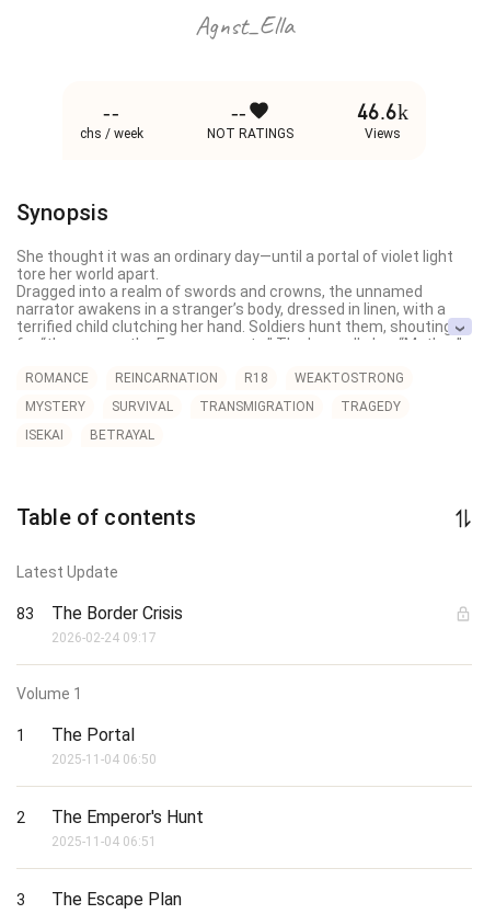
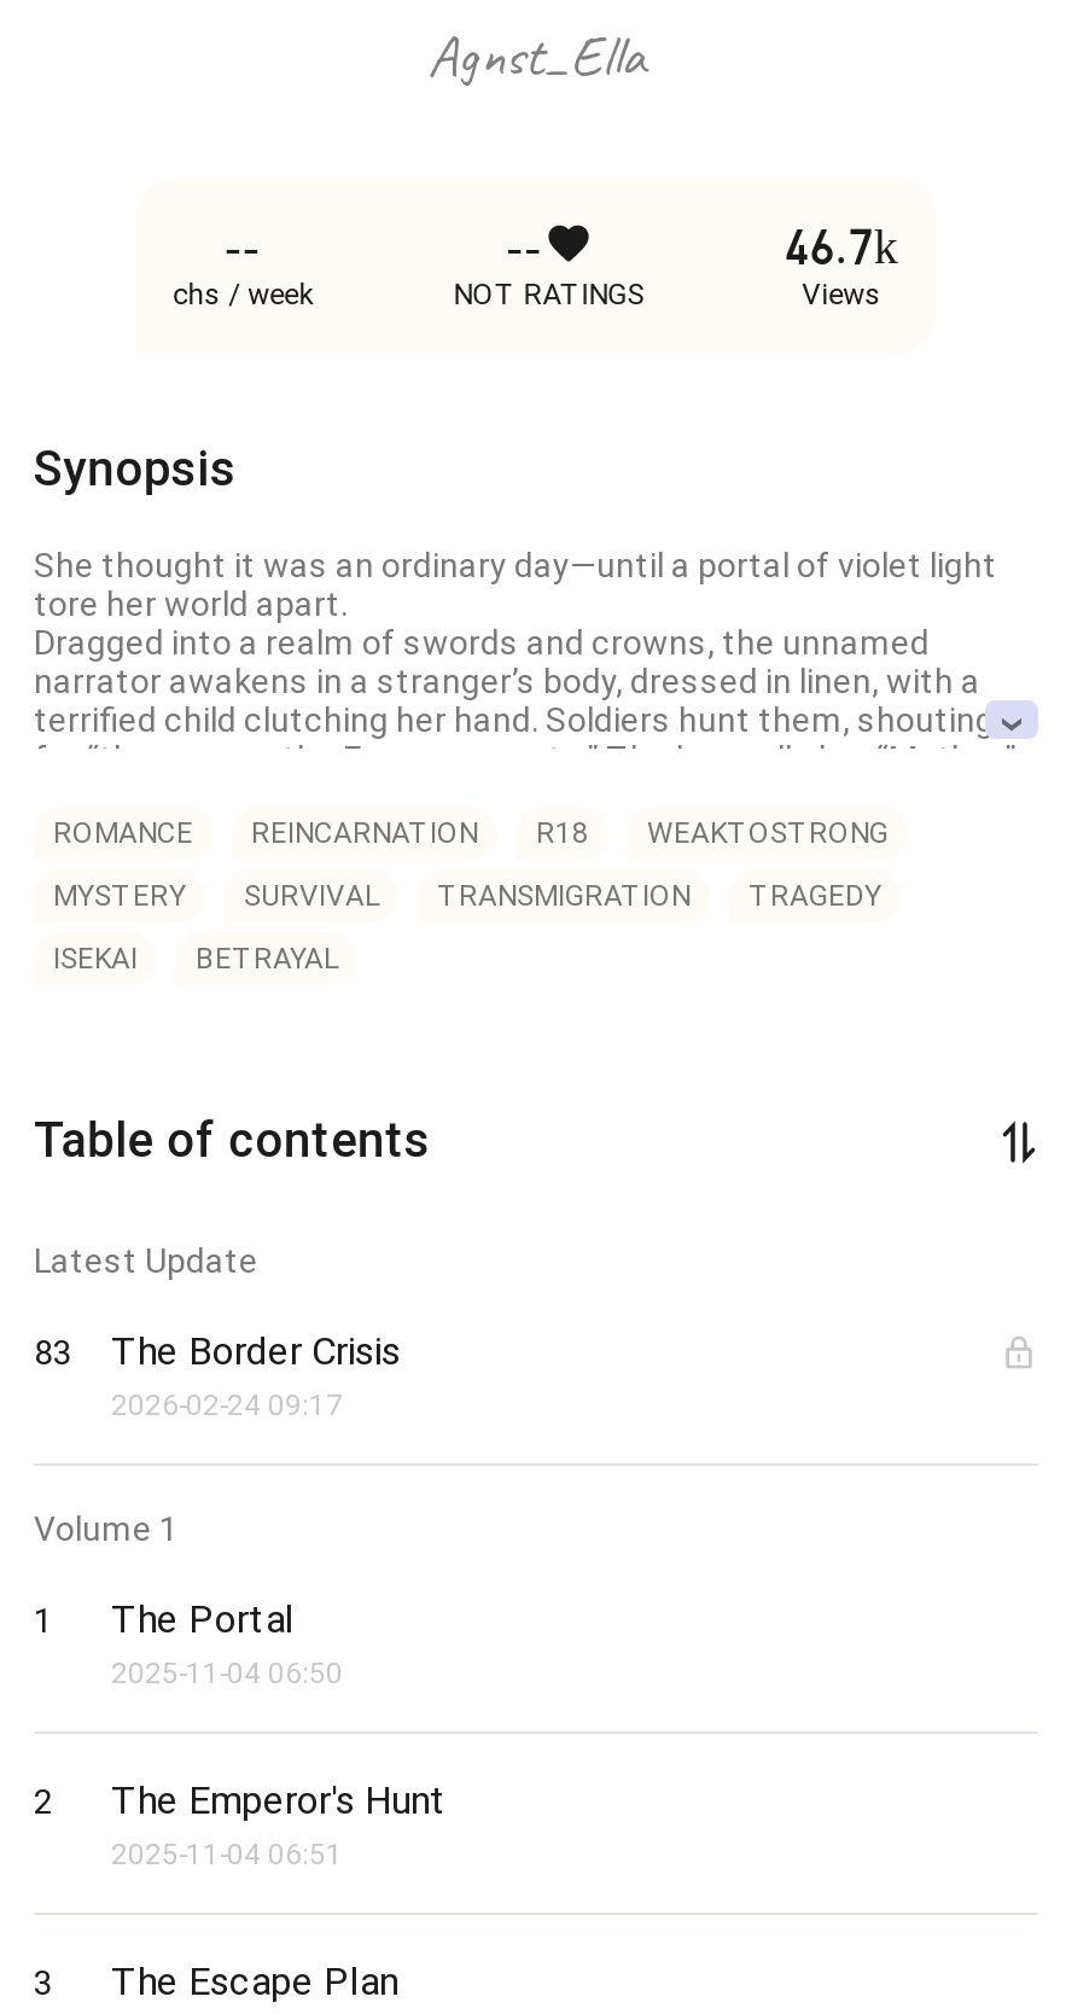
[357,98,409,124] 46.6k -> [784,216,899,274] 46.7k

